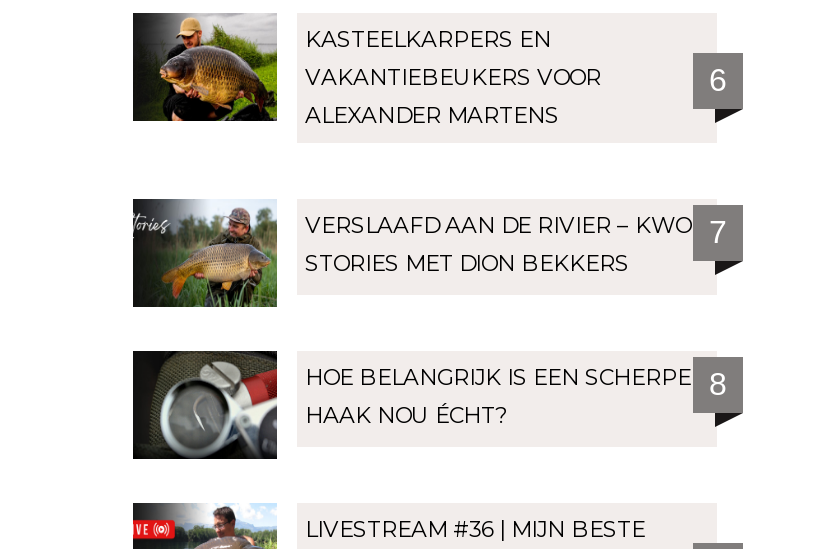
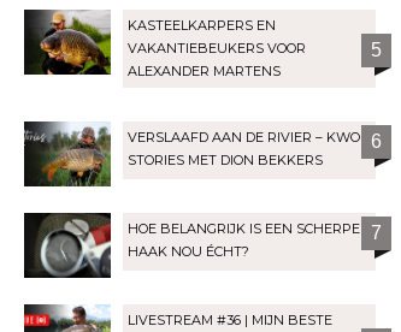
[709,63,727,97] 6 -> [371,40,382,60] 5
[305,211,727,249] VERSLAAFD AAN DE RIVIER – KWO 7 -> [128,129,382,151] VERSLAAFD AAN DE RIVIER – KWO 6
[305,363,727,401] HOE BELANGRIJK IS EEN SCHERPE 8 -> [128,220,382,243] HOE BELANGRIJK IS EEN SCHERPE 7

